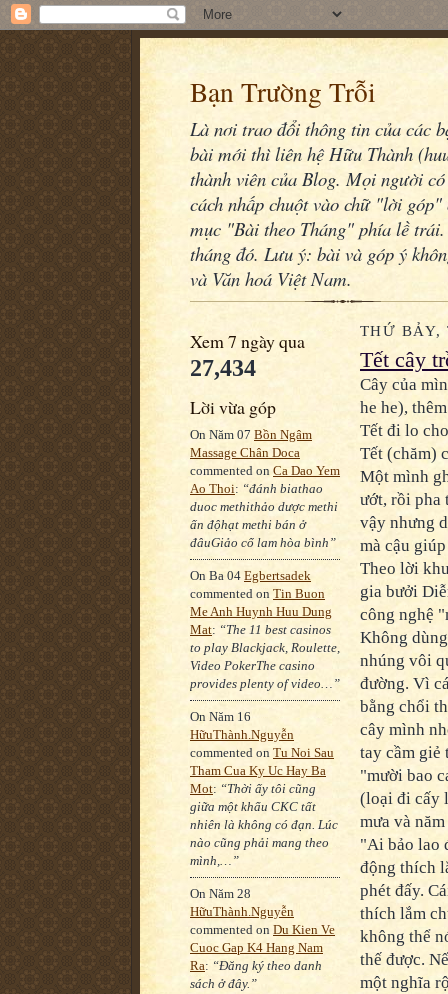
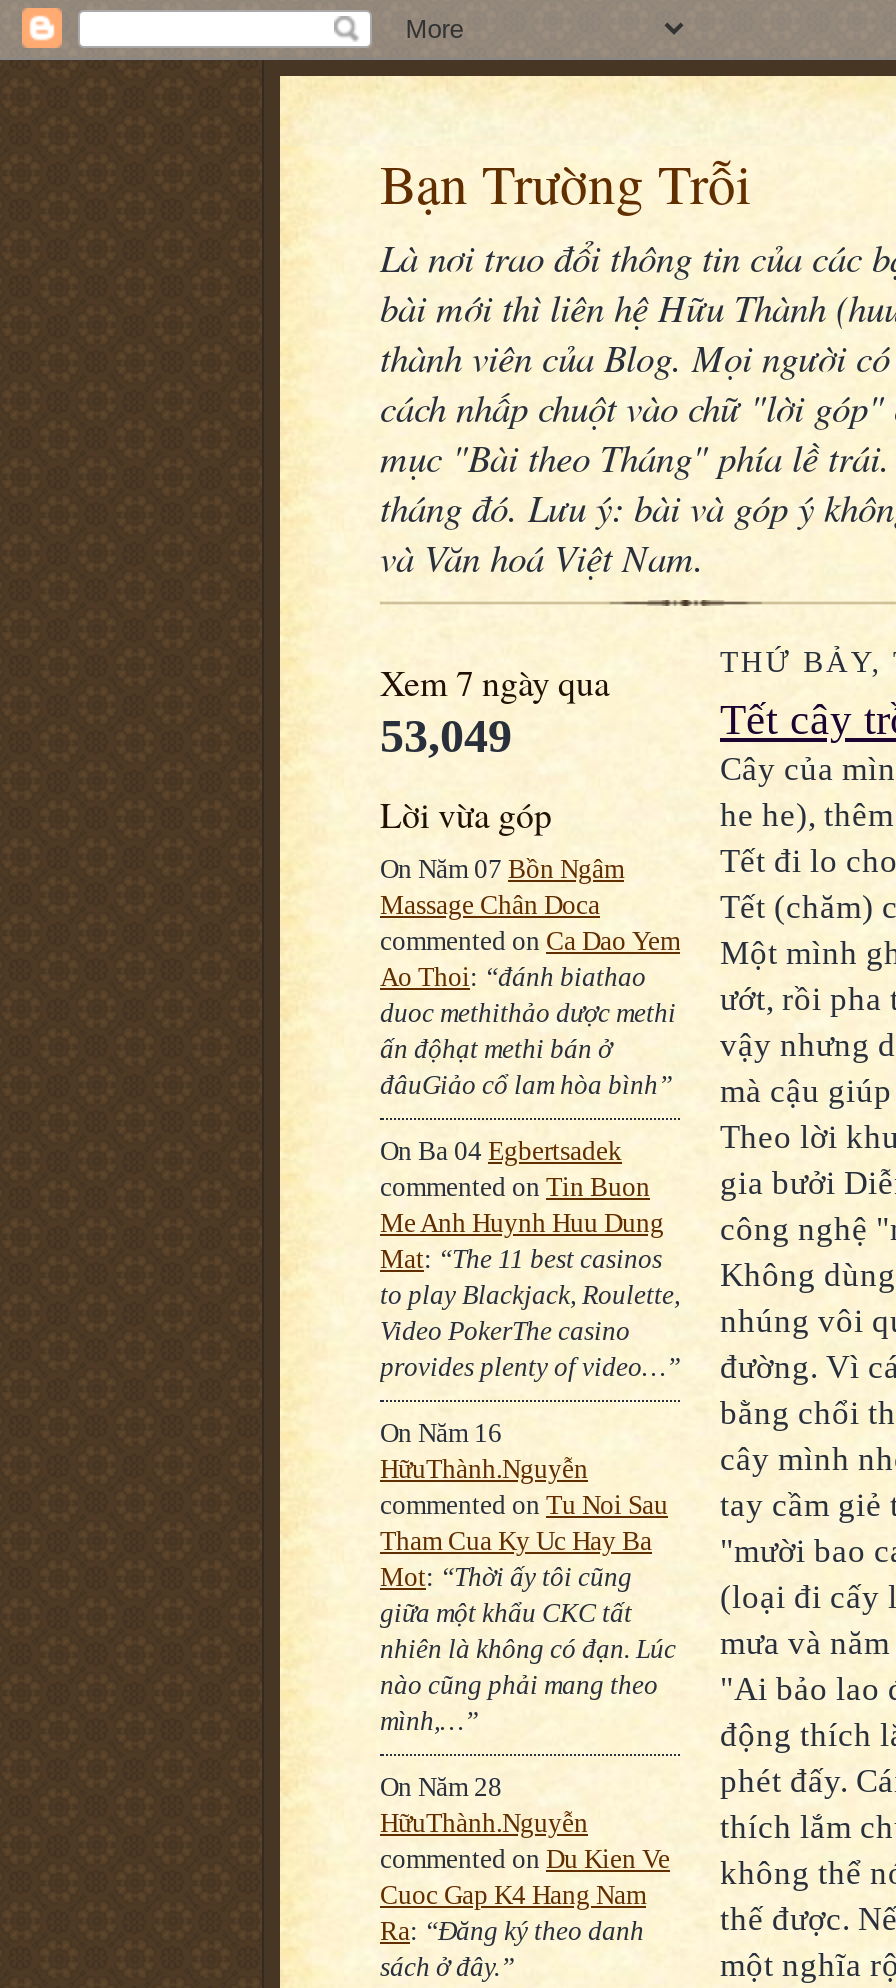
[190,355,256,381] 27,434 -> [380,710,512,762] 53,049

